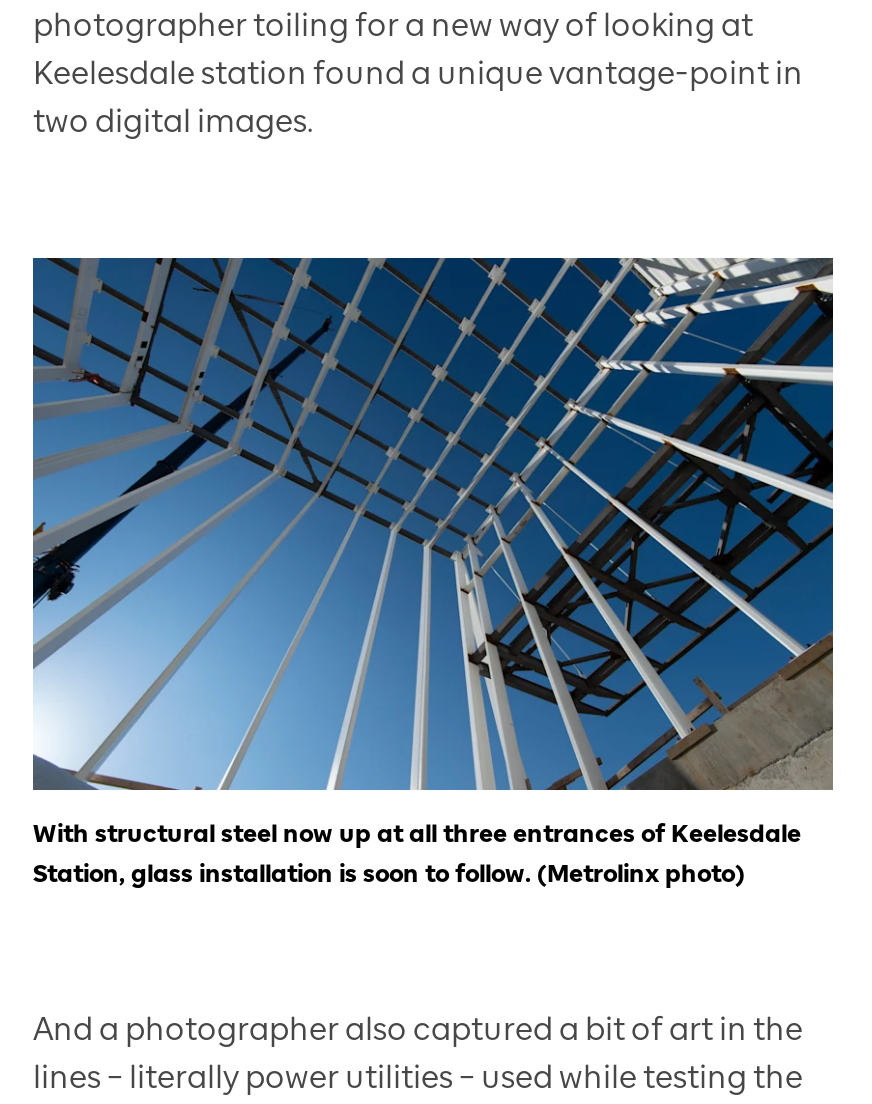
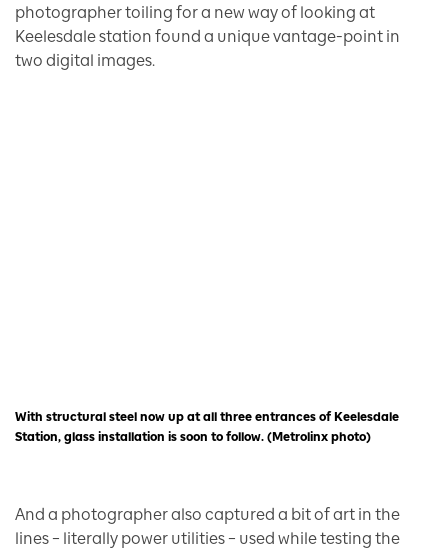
[31,256,835,792] [image] -> none

